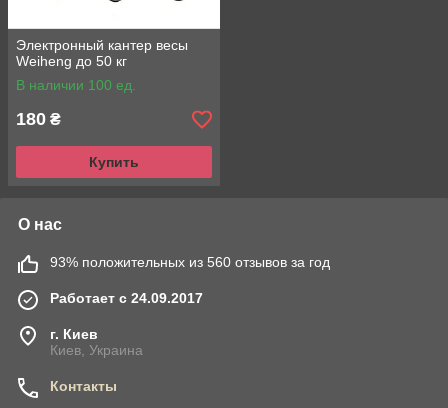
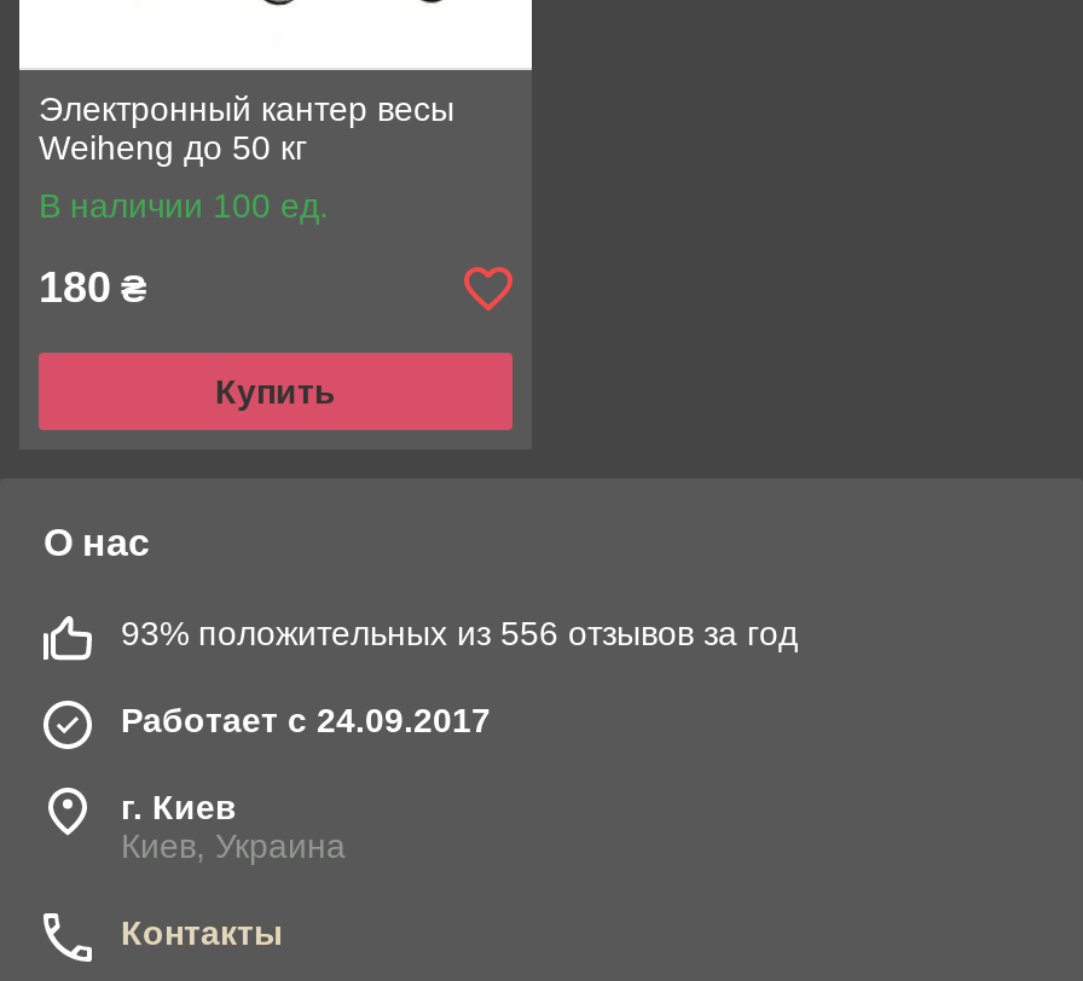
[50,254,330,270] 93% положительных из 560 отзывов за год -> [121,614,798,652] 93% положительных из 556 отзывов за год

